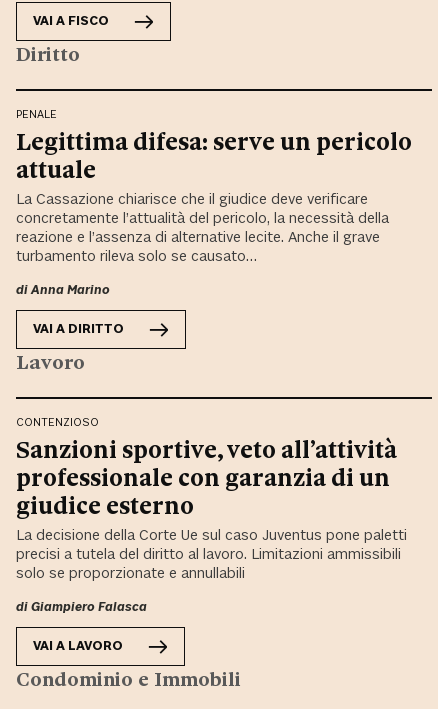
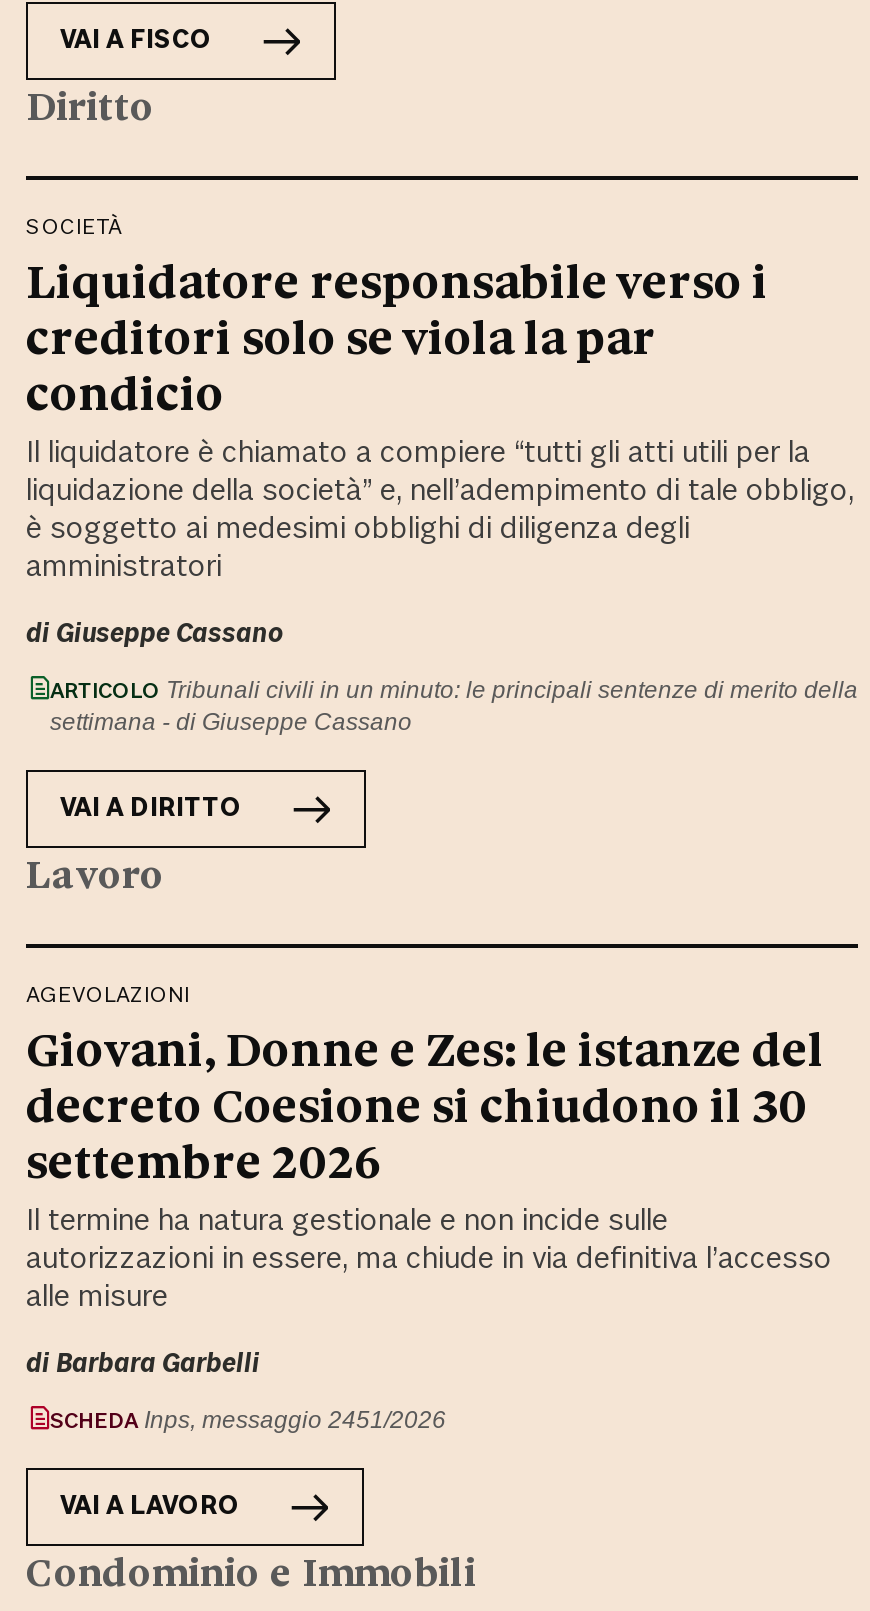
[16,107,412,298] PENALE | Legittima difesa: serve un pericolo | attuale | La Cassazione chiarisce che il giudice deve verificare | concretamente l’attualità del pericolo, la necessità della | reazione e l’assenza di alternative lecite. Anche il grave | turbamento rileva solo se causato… | di Anna Marino -> [26,211,858,736] SOCIETÀ | Liquidatore responsabile verso i | creditori solo se viola la par | condicio | Il liquidatore è chiamato a compiere “tutti gli atti utili per la | liquidazione della società” e, nell’adempimento di tale obbligo, | è soggetto ai medesimi obblighi di diligenza degli | amministratori | di Giuseppe Cassano | ARTICOLO Tribunali civili in un minuto: le principali sentenze di merito della | settimana - di Giuseppe Cassano
[16,415,407,615] CONTENZIOSO | Sanzioni sportive, veto all’attività | professionale con garanzia di un | giudice esterno | La decisione della Corte Ue sul caso Juventus pone paletti | precisi a tutela del diritto al lavoro. Limitazioni ammissibili | solo se proporzionate e annullabili | di Giampiero Falasca -> [26,979,832,1436] AGEVOLAZIONI | Giovani, Donne e Zes: le istanze del | decreto Coesione si chiudono il 30 | settembre 2026 | Il termine ha natura gestionale e non incide sulle | autorizzazioni in essere, ma chiude in via definitiva l’accesso | alle misure | di Barbara Garbelli | SCHEDA Inps, messaggio 2451/2026

